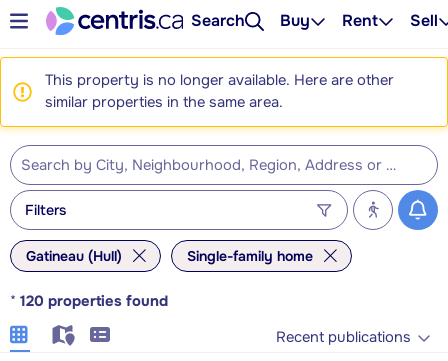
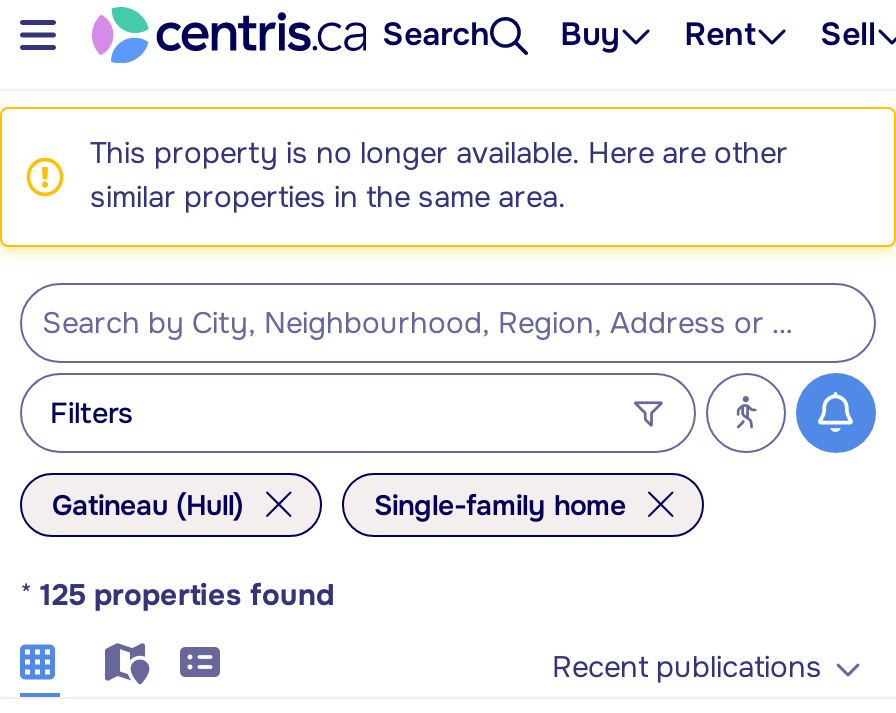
[10,292,168,311] * 120 properties found -> [20,577,334,615] * 125 properties found

